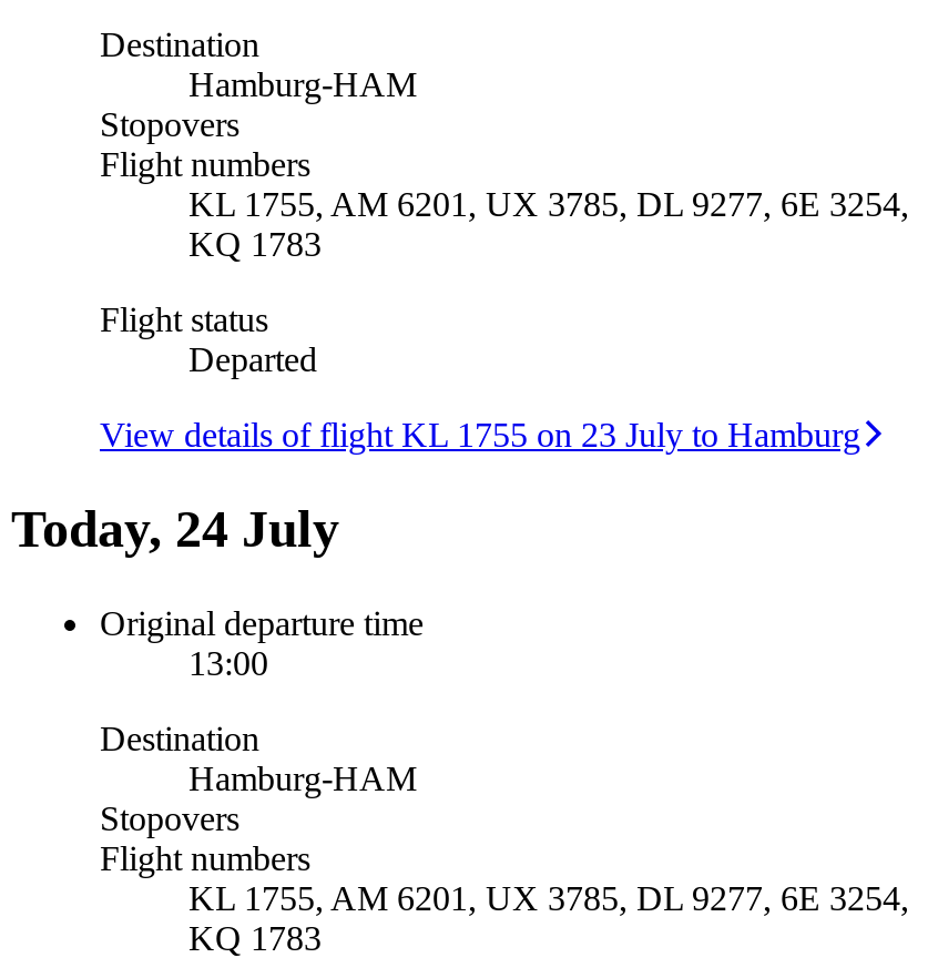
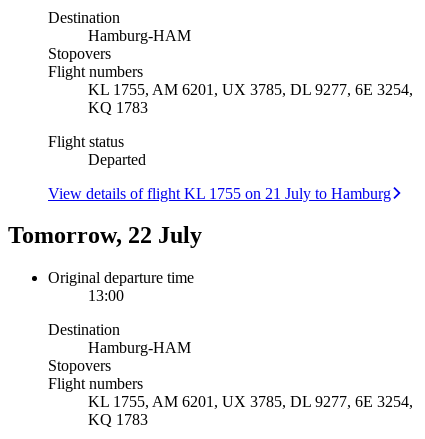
[100,415,860,452] View details of flight KL 1755 on 23 July to Hamburg -> [48,184,391,201] View details of flight KL 1755 on 21 July to Hamburg
[11,499,339,556] Today, 24 July -> [8,222,202,248] Tomorrow, 22 July

